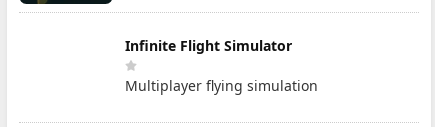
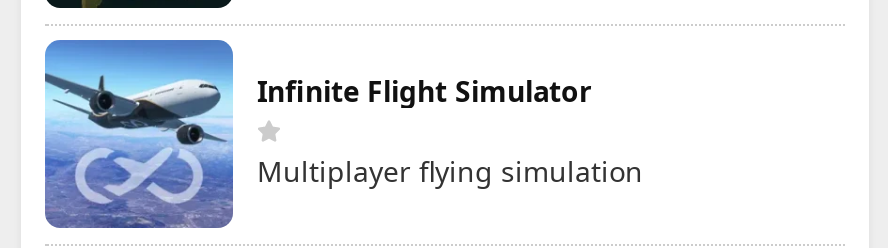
none -> [43,38,235,230] [image]

